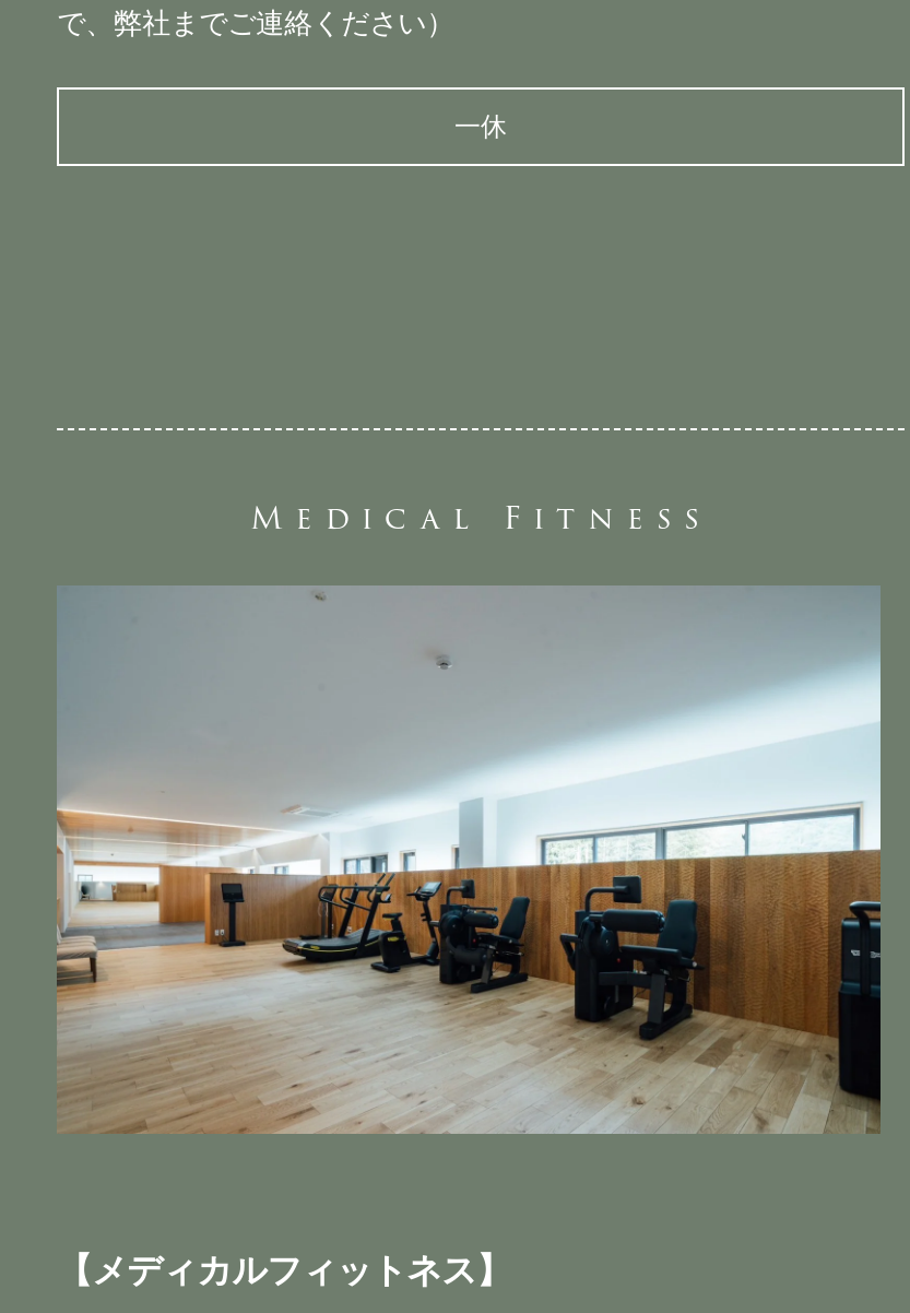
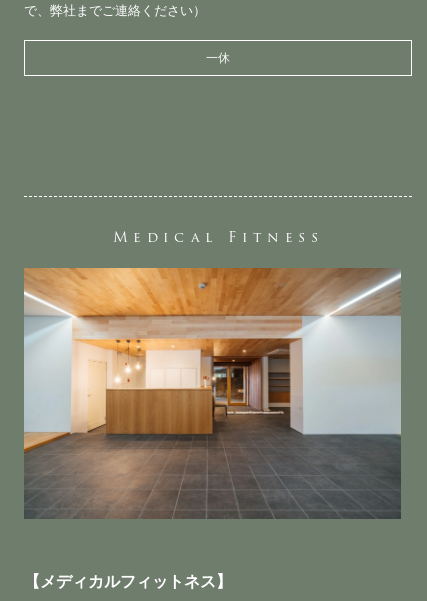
[57,585,883,1136] [image] -> [23,267,402,519] [image]

